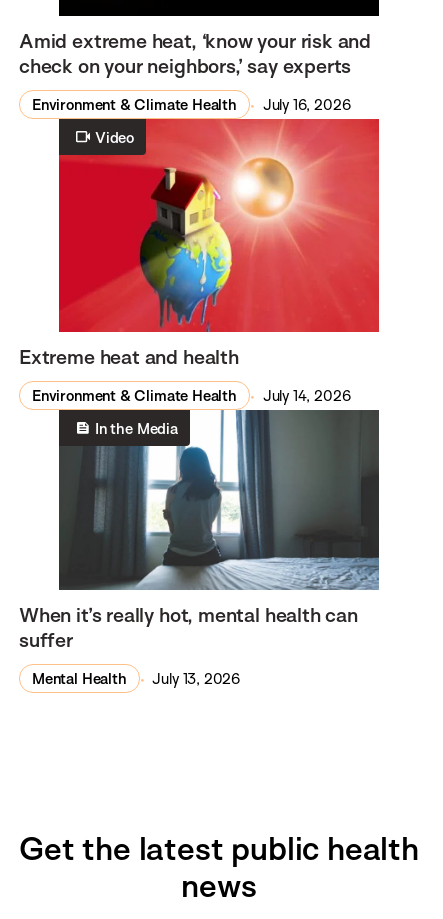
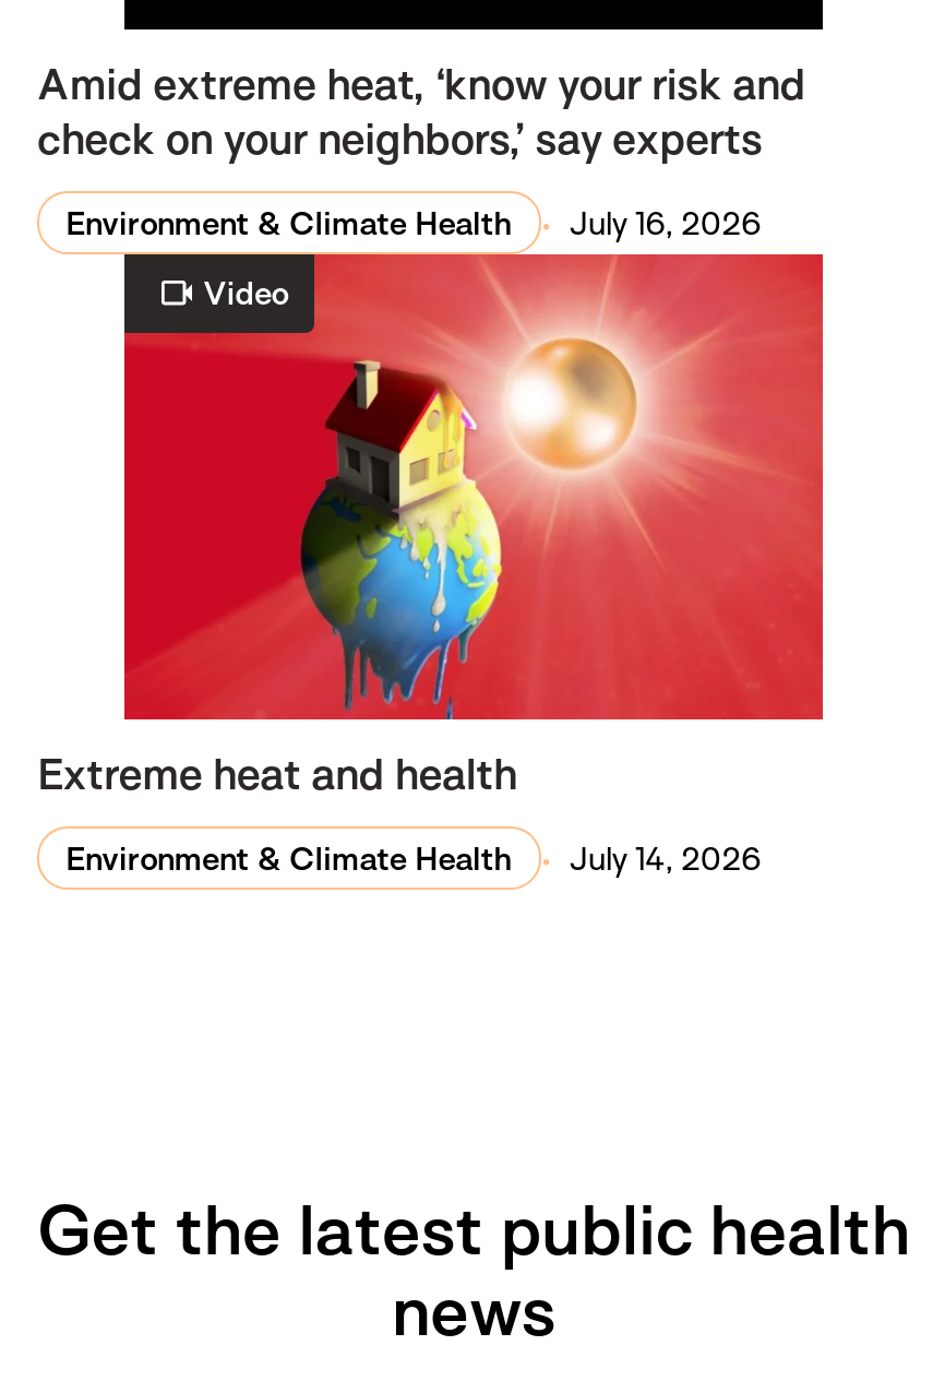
[58,409,380,591] [image] | In the Media -> none
[19,602,358,688] When it’s really hot, mental health can | suffer | Mental Health | July 13, 2026 -> none

